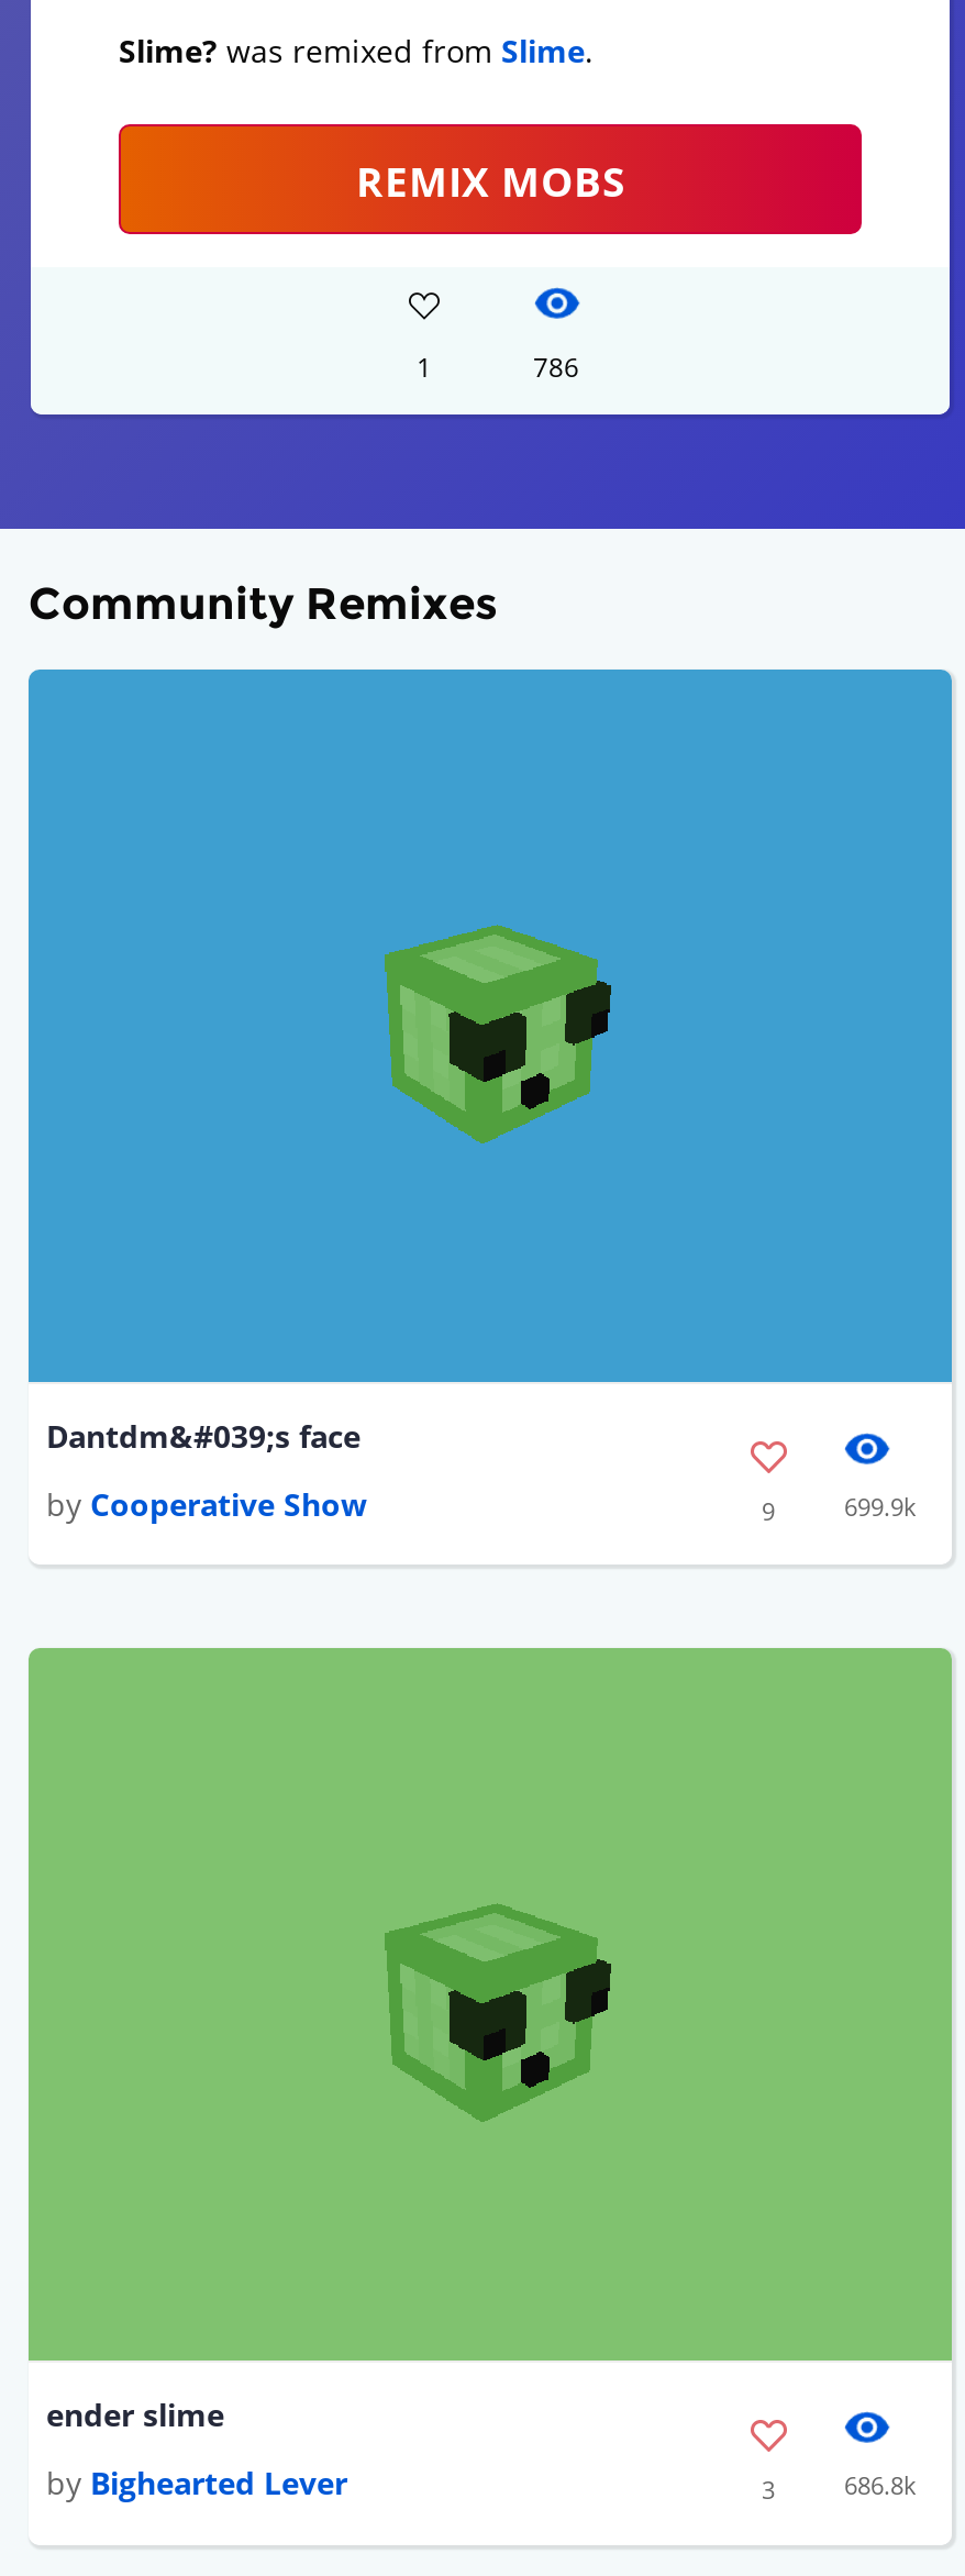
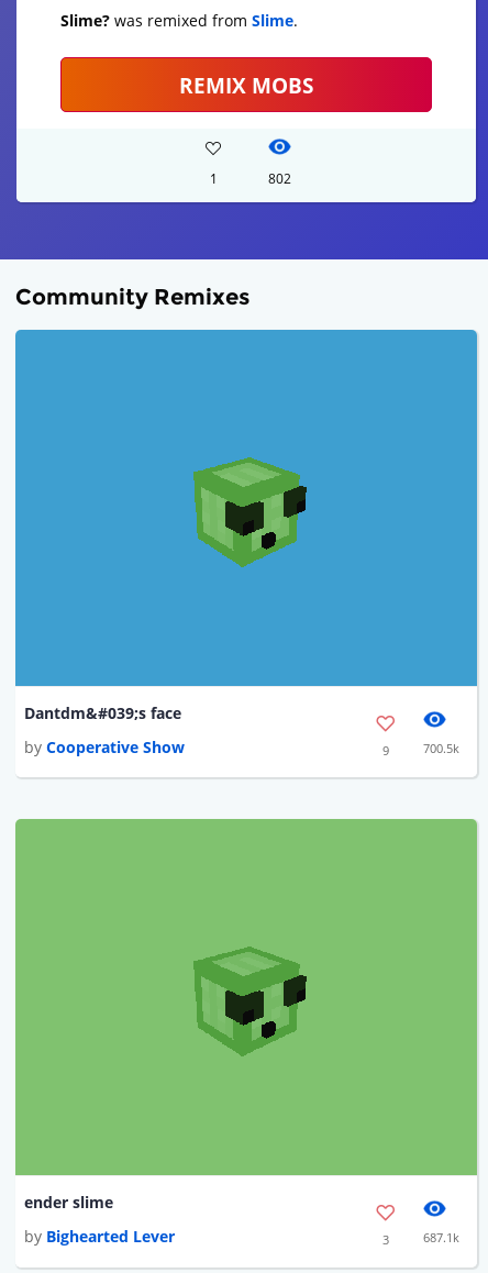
[533,349,579,387] 786 -> [268,170,291,188] 802
[844,1490,917,1523] 699.9k -> [423,740,459,757] 700.5k
[844,2469,917,2502] 686.8k -> [423,1229,459,1246] 687.1k

